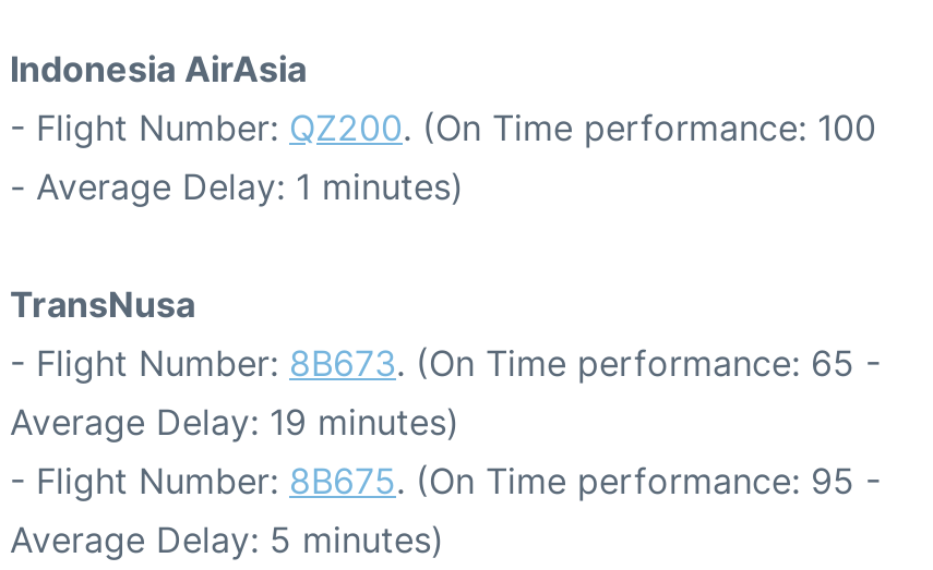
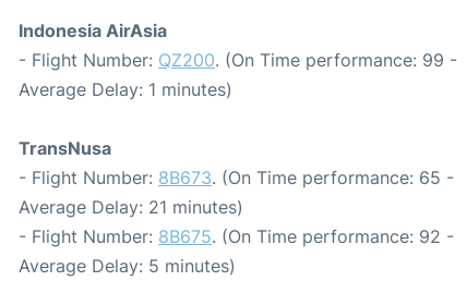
[10,106,876,208] - Flight Number: QZ200. (On Time performance: 100 | - Average Delay: 1 minutes) -> [19,49,457,100] - Flight Number: QZ200. (On Time performance: 99 - | Average Delay: 1 minutes)
[10,400,459,444] Average Delay: 19 minutes) -> [19,196,243,218] Average Delay: 21 minutes)
[10,459,881,502] - Flight Number: 8B675. (On Time performance: 95 - -> [19,225,454,247] - Flight Number: 8B675. (On Time performance: 92 -

